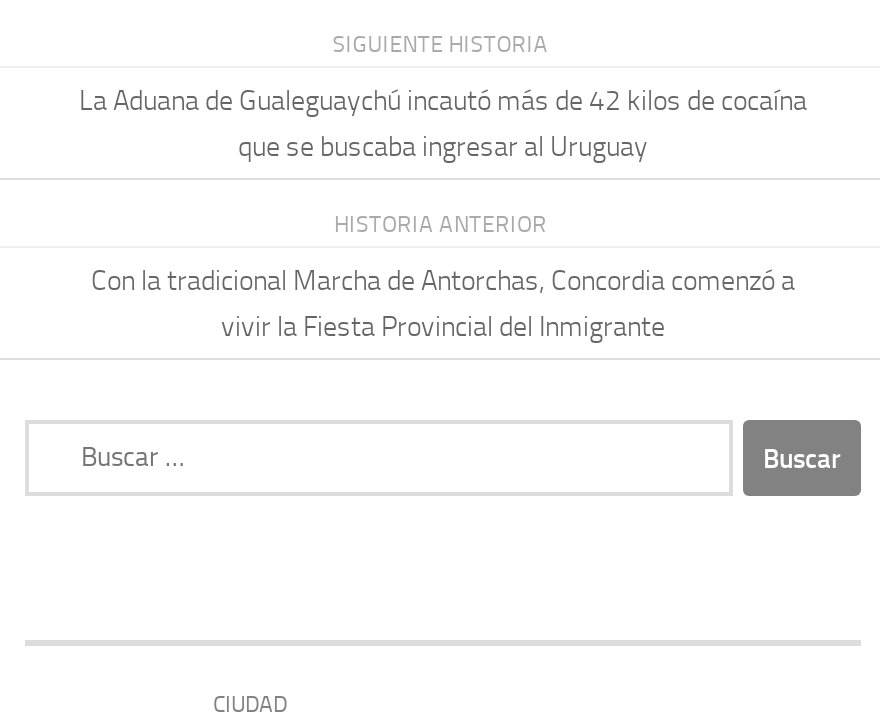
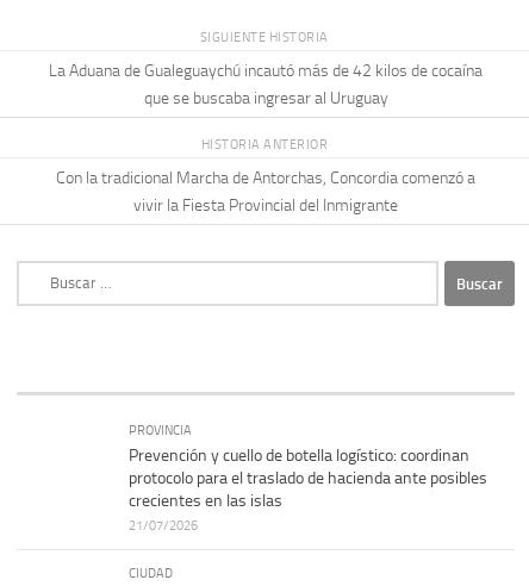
none -> [129,422,487,534] PROVINCIA | Prevención y cuello de botella logístico: coordinan | protocolo para el traslado de hacienda ante posibles | crecientes en las islas | 21/07/2026

